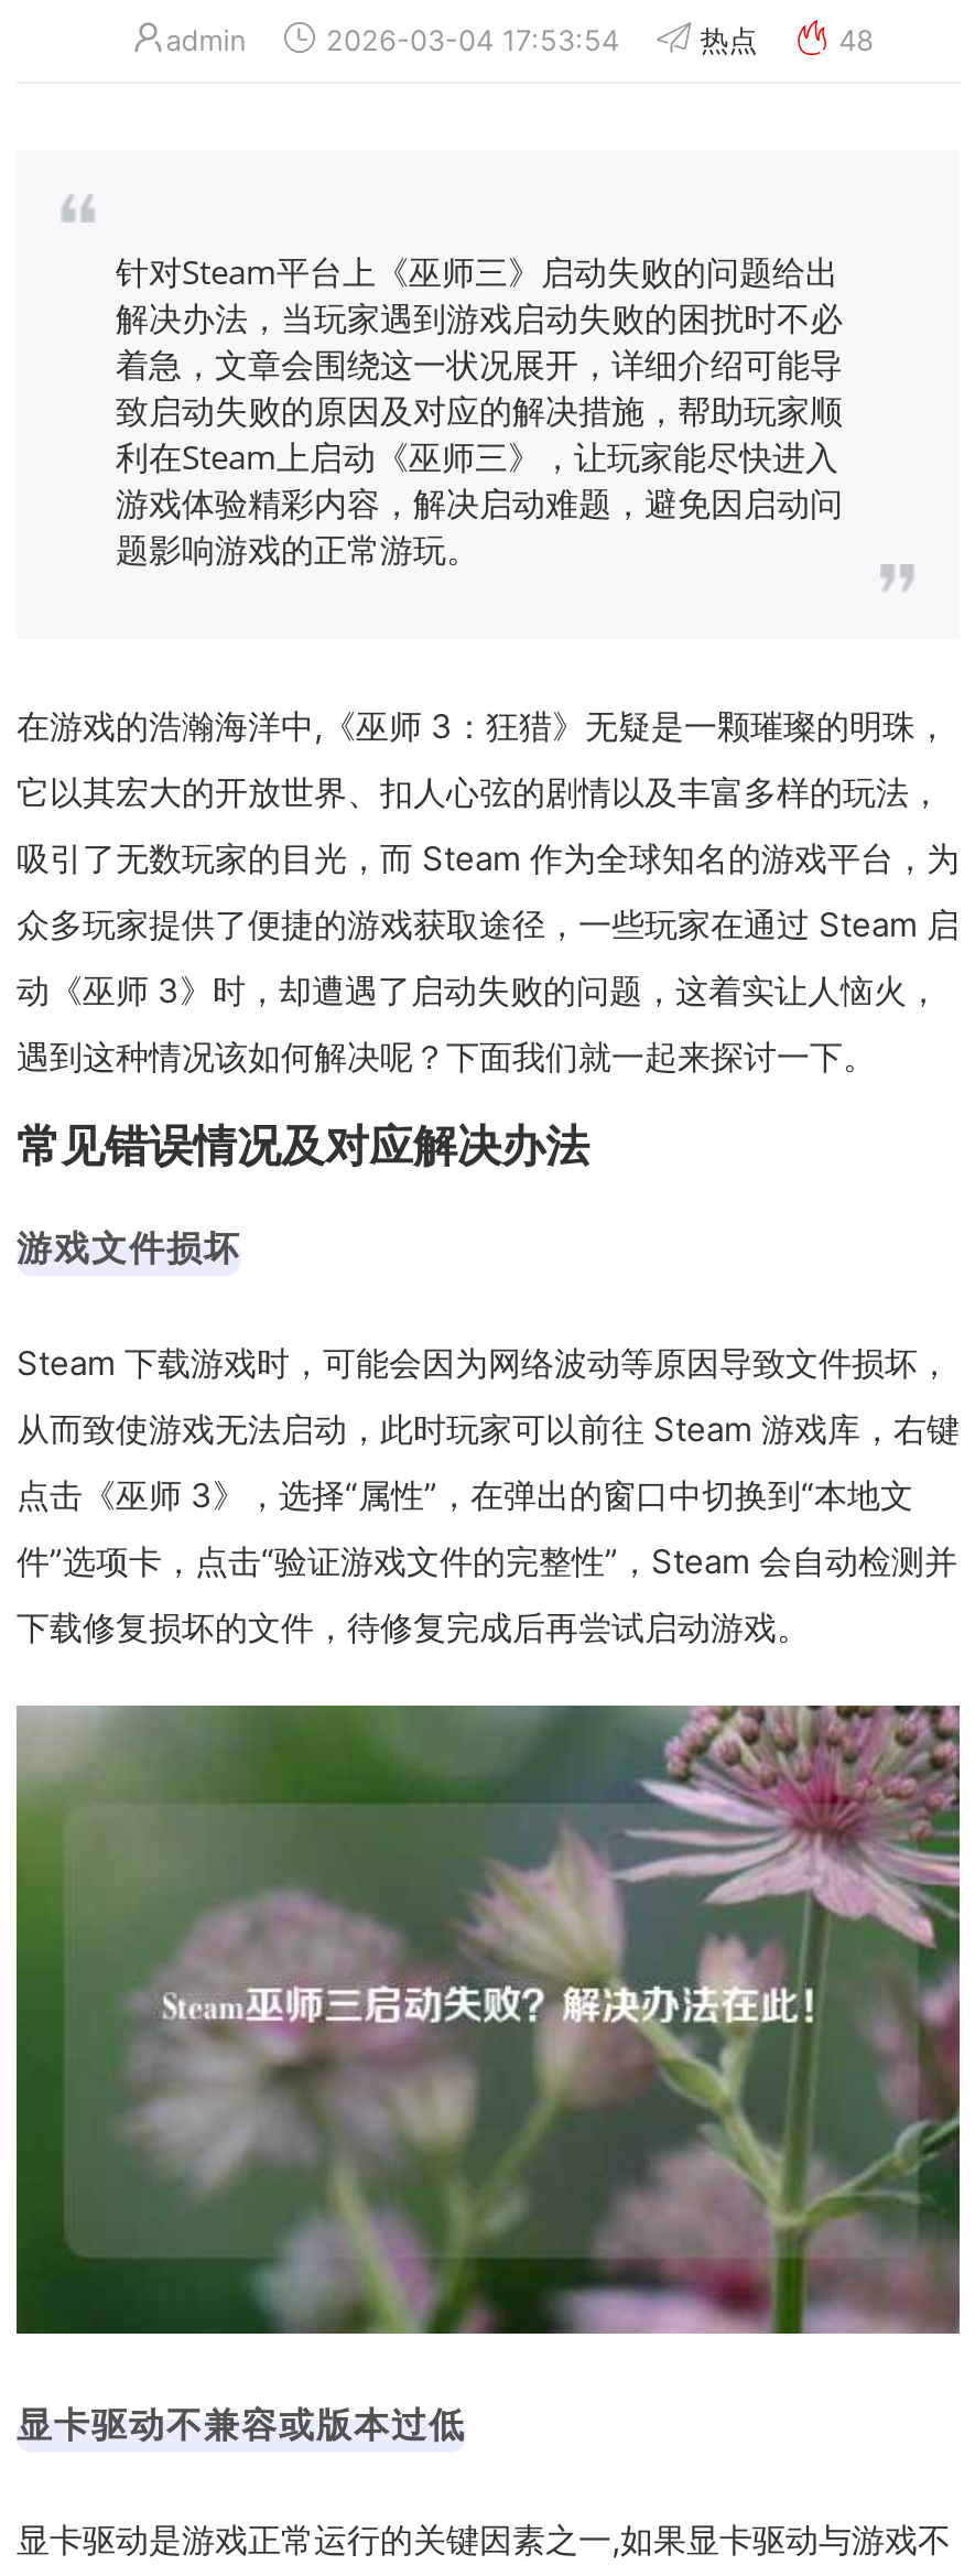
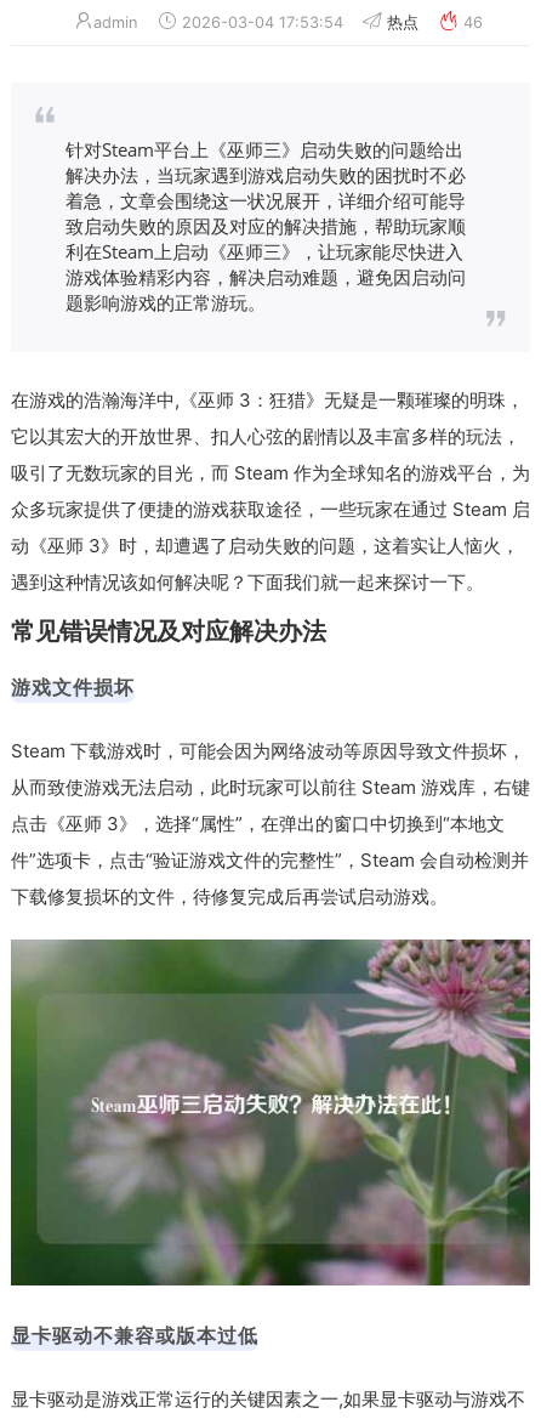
[830,23,874,56] 48 -> [459,13,483,31] 46

